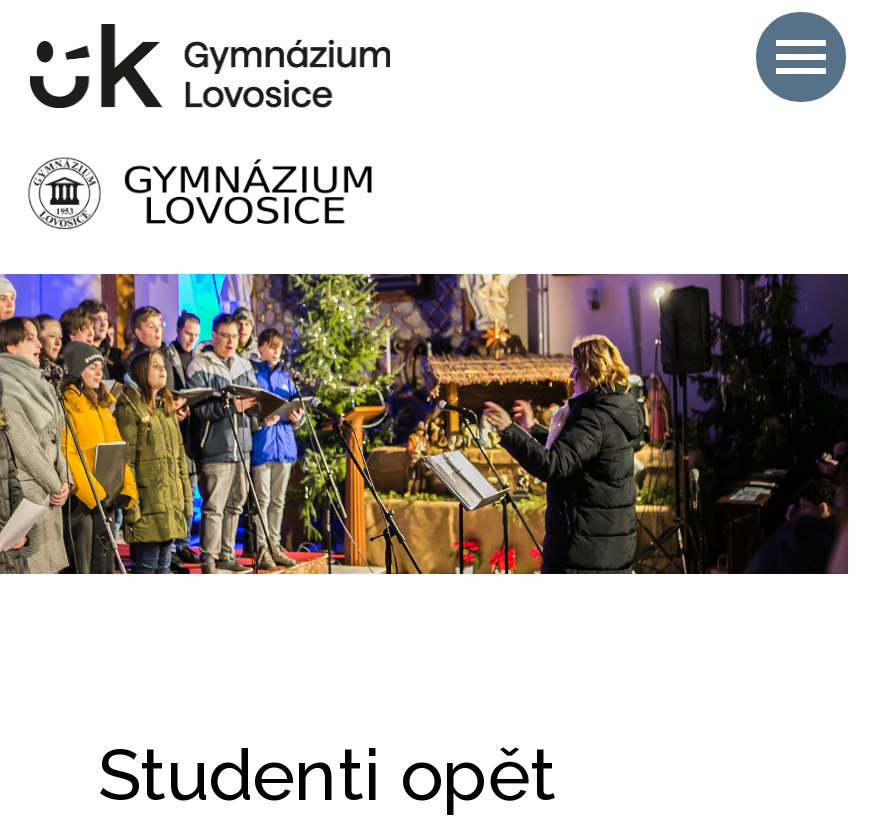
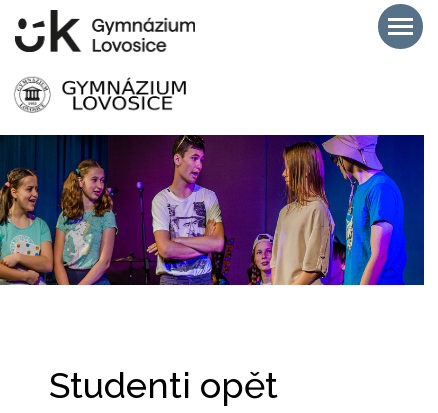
[6,272,850,576] [image] -> [3,134,425,286] [image]

